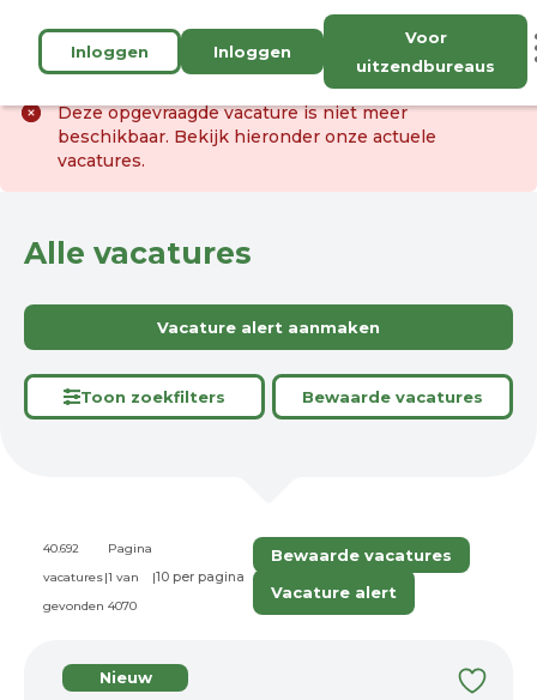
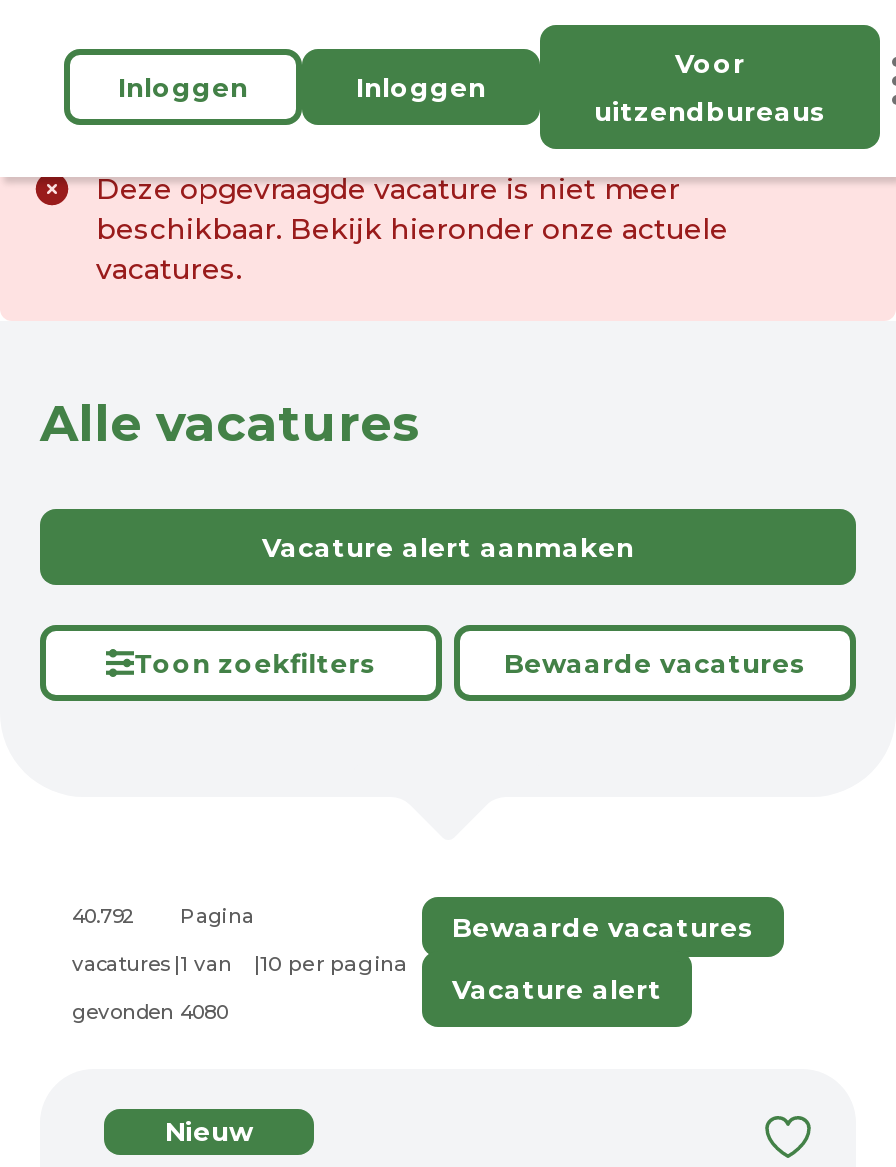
[43,541,152,556] 40.692 Pagina -> [72,903,254,929] 40.792 Pagina
[43,598,137,614] gevonden 4070 -> [72,999,228,1025] gevonden 4080

